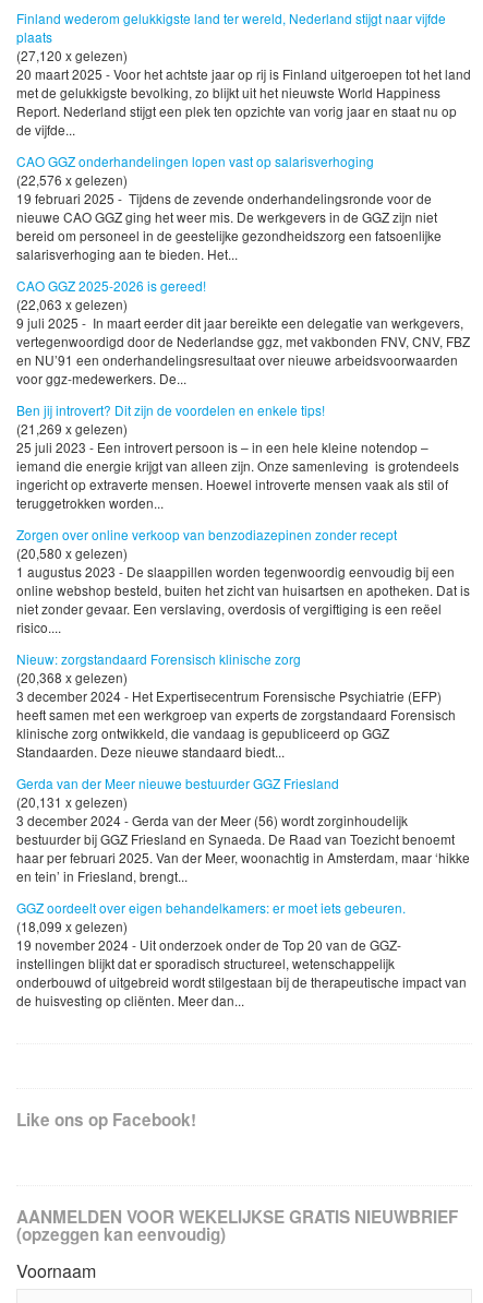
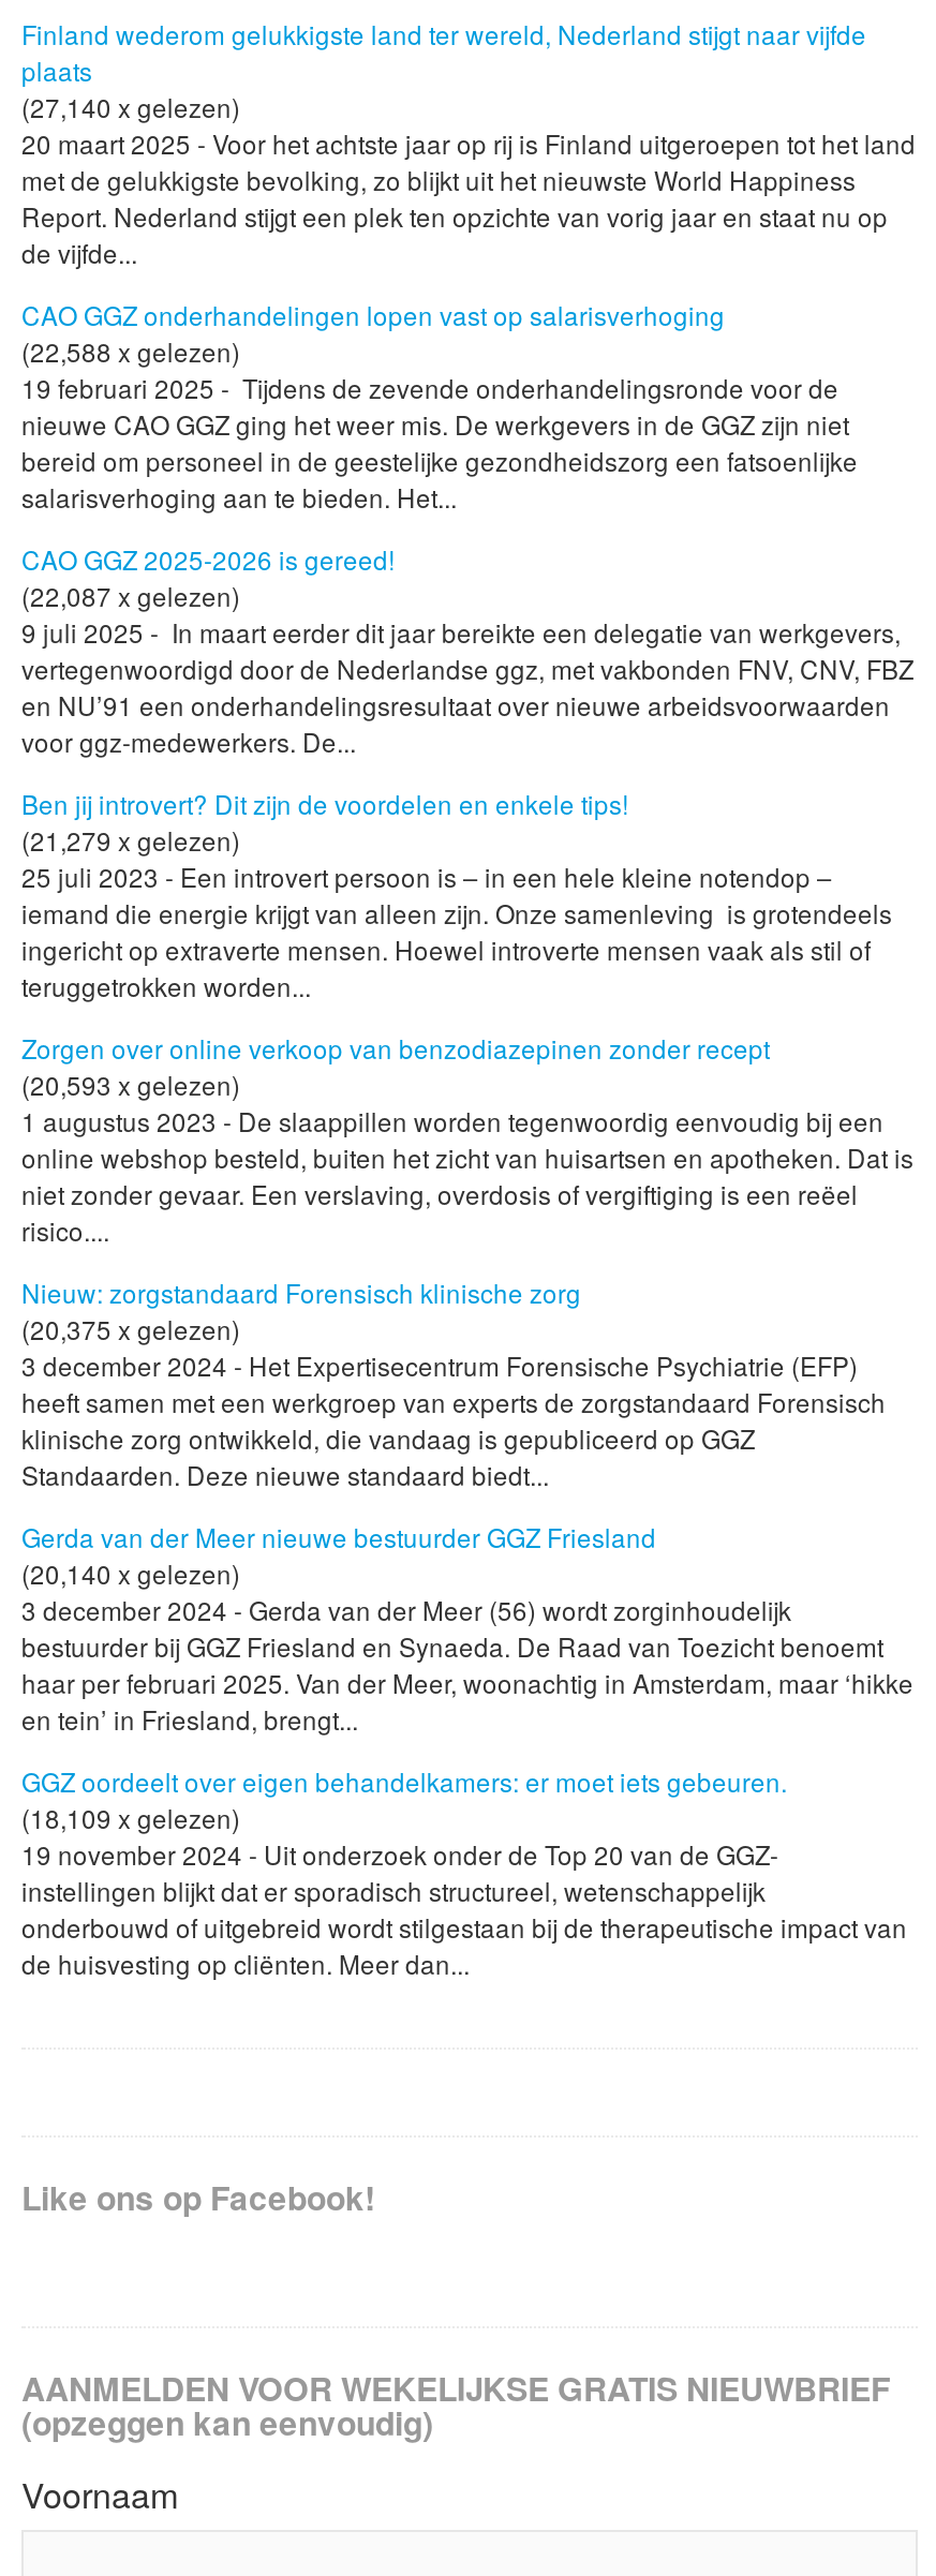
[16,46,128,65] (27,120 x gelezen) -> [21,89,240,125] (27,140 x gelezen)
[16,170,128,189] (22,576 x gelezen) -> [21,333,240,369] (22,588 x gelezen)
[16,295,128,313] (22,063 x gelezen) -> [21,577,240,613] (22,087 x gelezen)
[16,419,128,438] (21,269 x gelezen) -> [21,821,240,858] (21,279 x gelezen)
[16,543,128,562] (20,580 x gelezen) -> [21,1065,240,1102] (20,593 x gelezen)
[16,668,128,686] (20,368 x gelezen) -> [21,1309,240,1346] (20,375 x gelezen)
[16,792,128,810] (20,131 x gelezen) -> [21,1554,240,1590] (20,140 x gelezen)
[16,916,128,935] (18,099 x gelezen) -> [21,1798,240,1834] (18,109 x gelezen)

